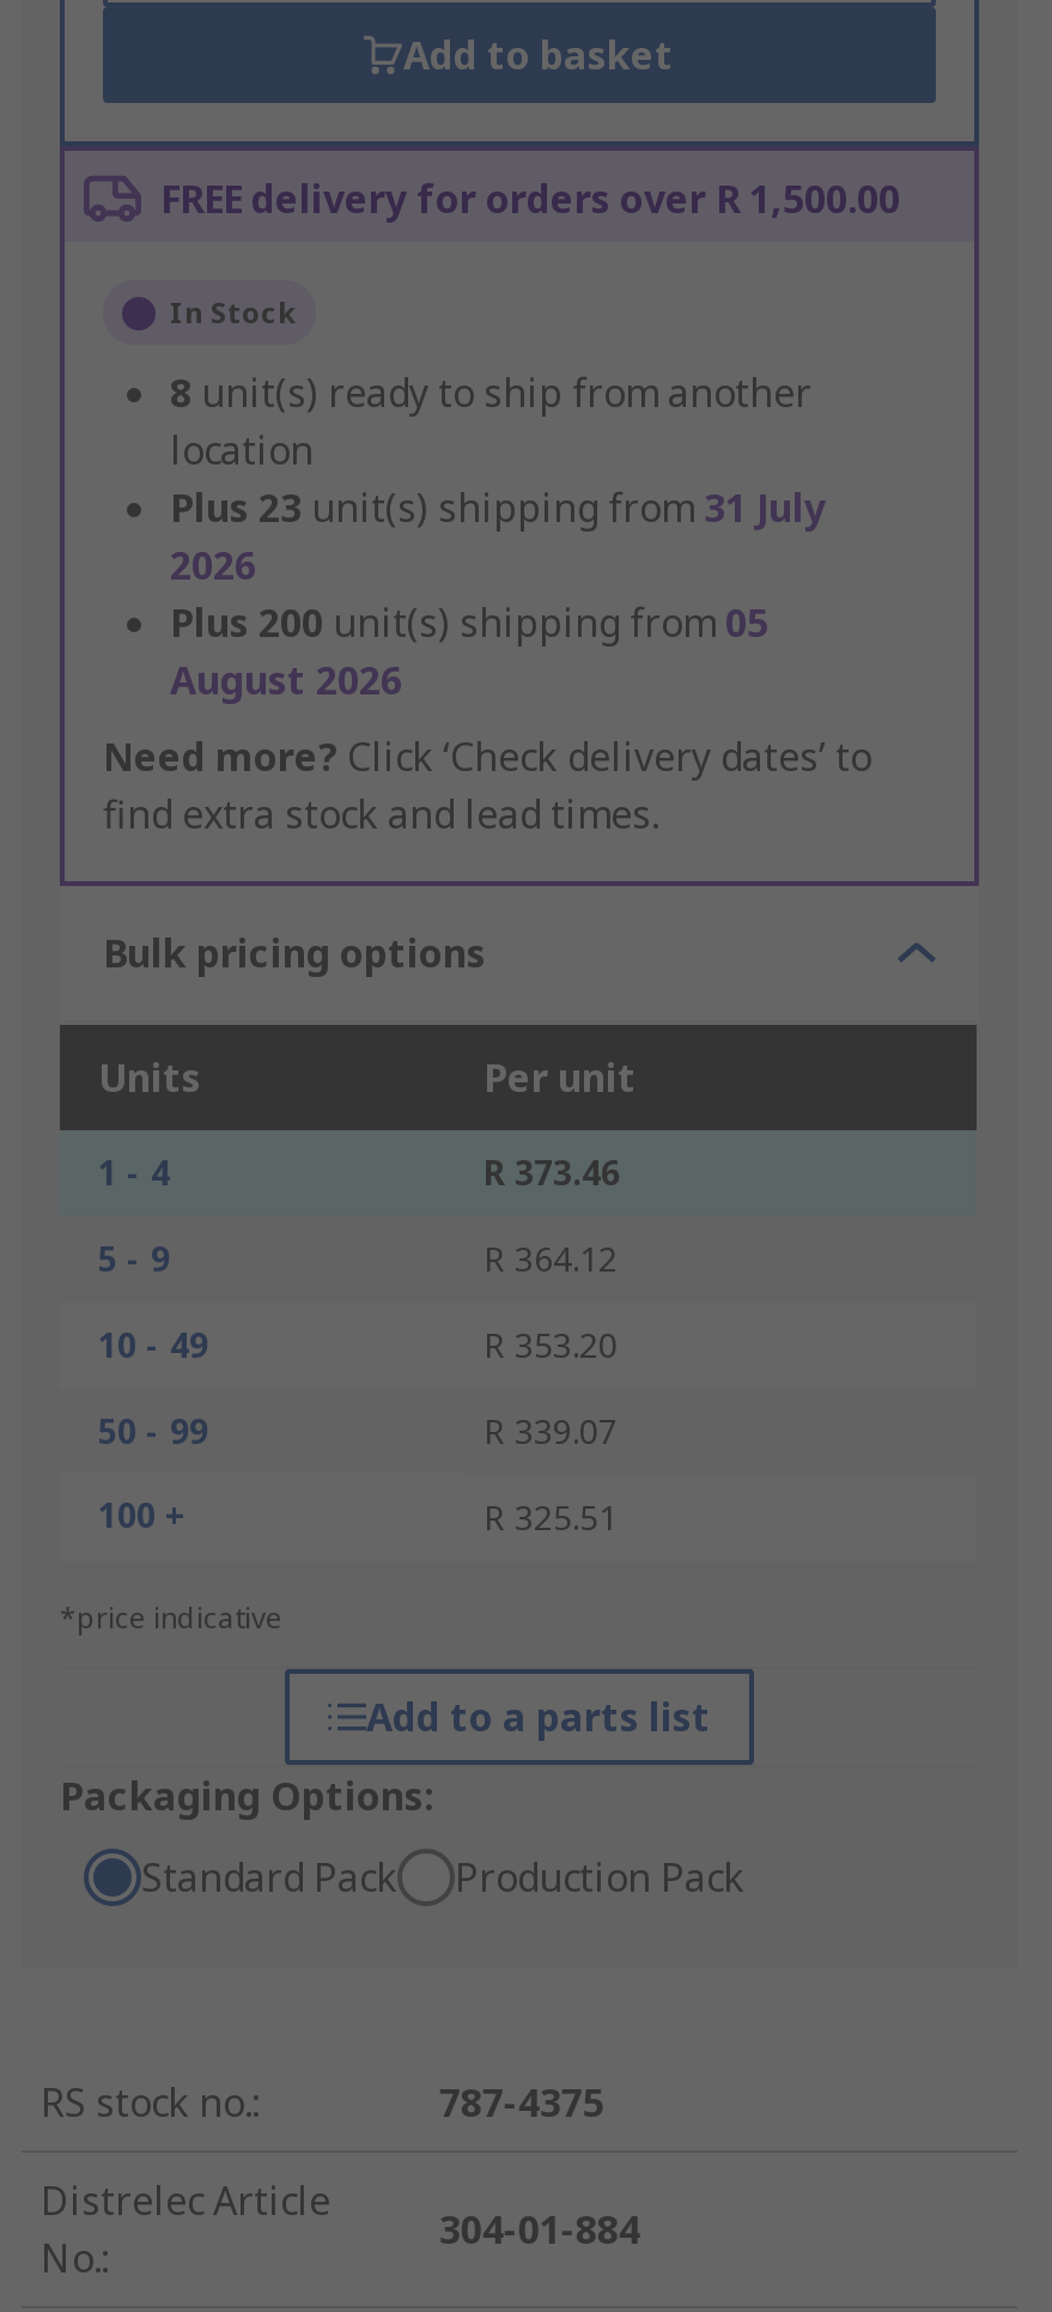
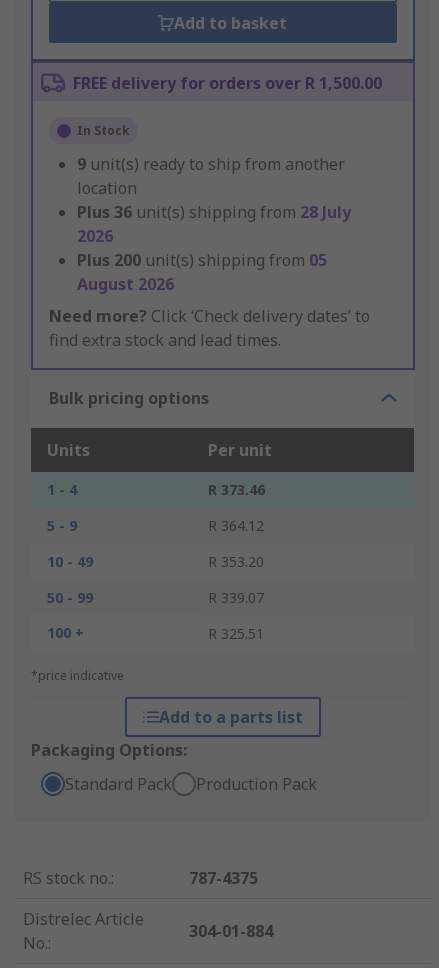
[170,368,811,420] 8 unit(s) ready to ship from another -> [77,153,345,175] 9 unit(s) ready to ship from another
[170,483,826,535] Plus 23 unit(s) shipping from 31 July -> [77,201,351,223] Plus 36 unit(s) shipping from 28 July

